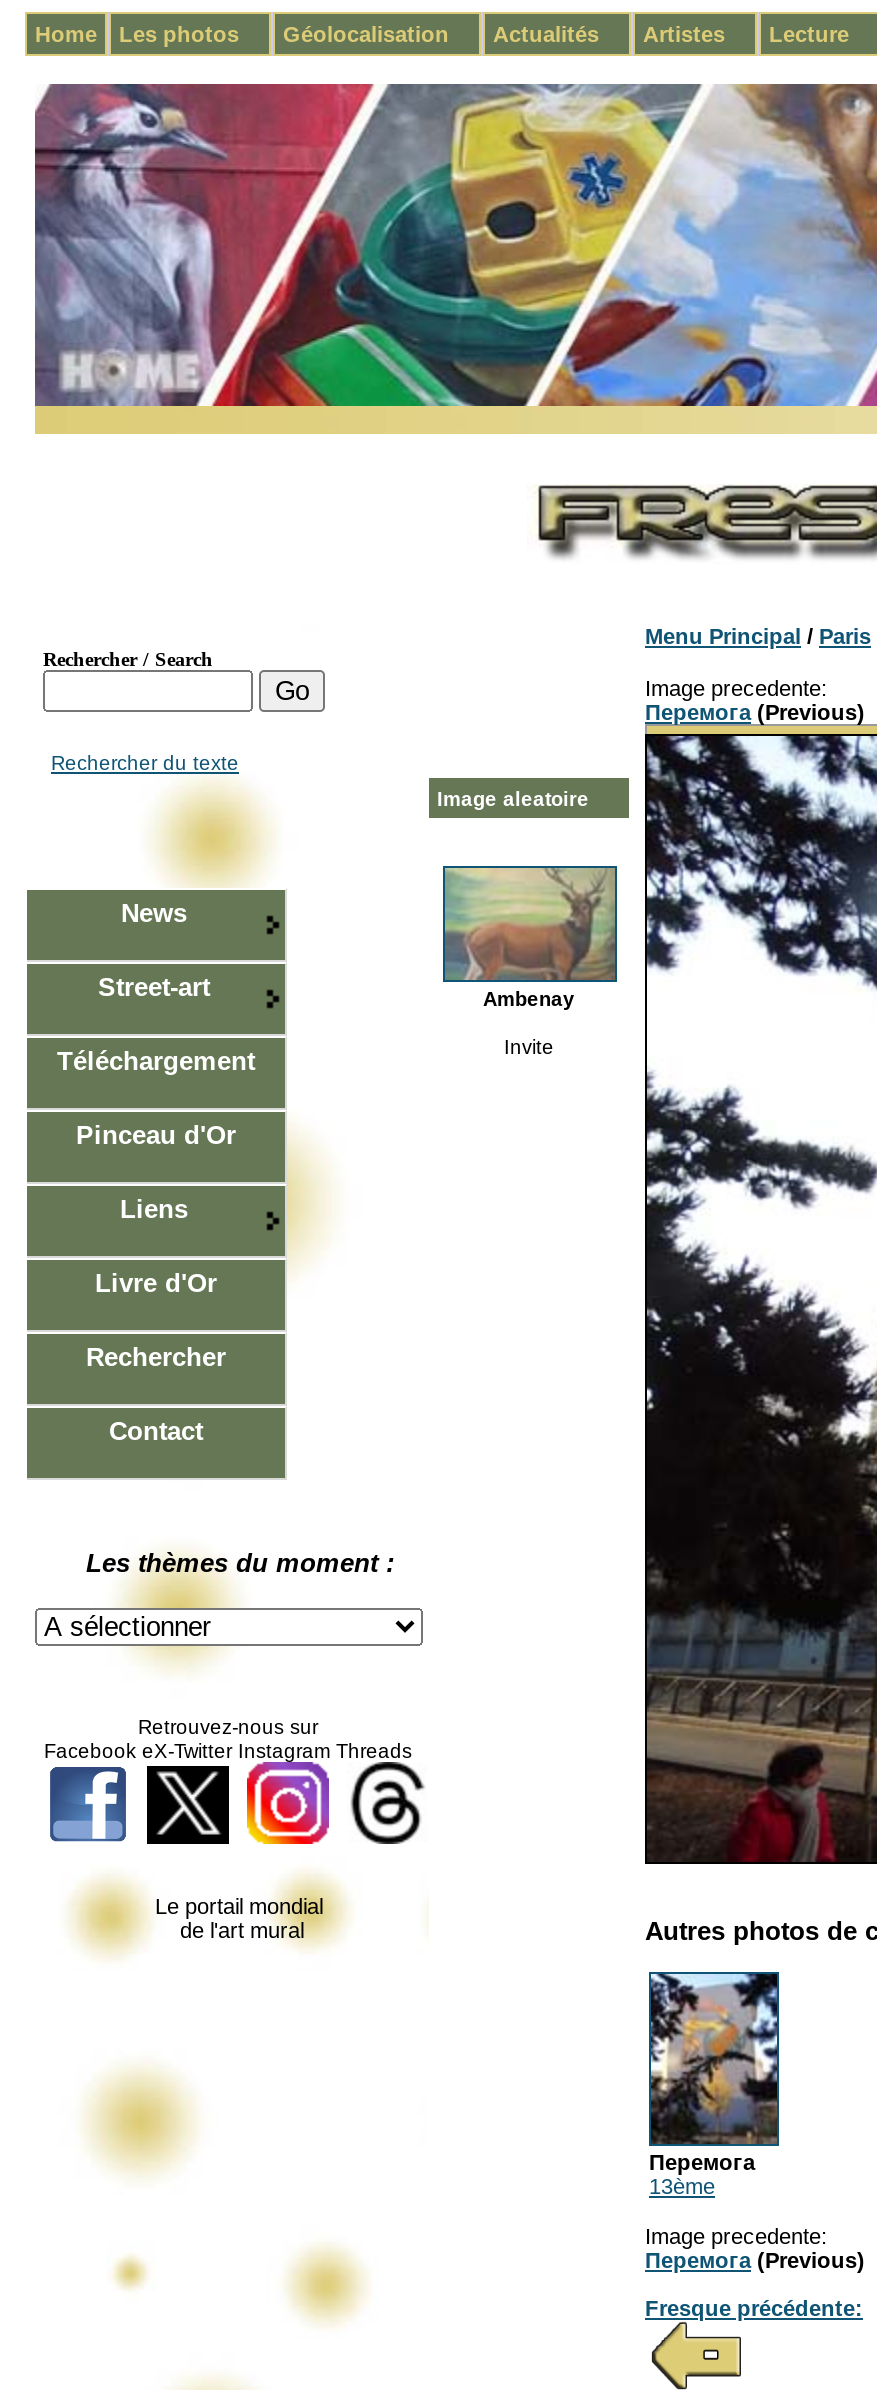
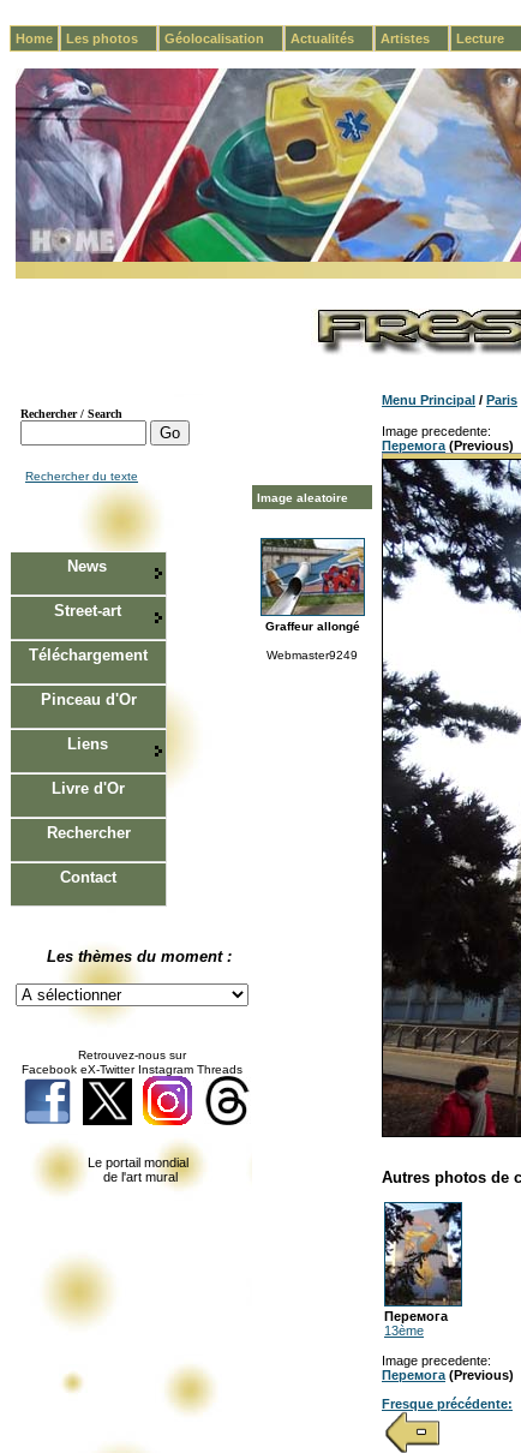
[443,866,617,1010] [image] | Ambenay -> [259,538,366,633] [image] | Graffeur allongé
[504,1036,554,1058] Invite -> [267,648,358,662] Webmaster9249

